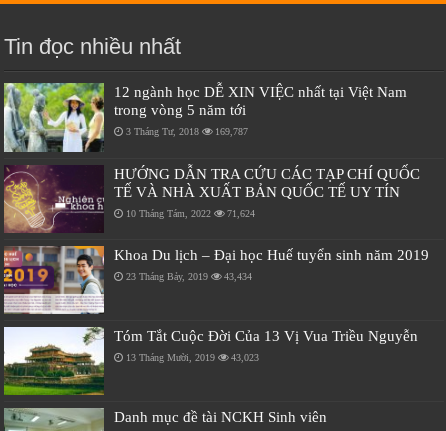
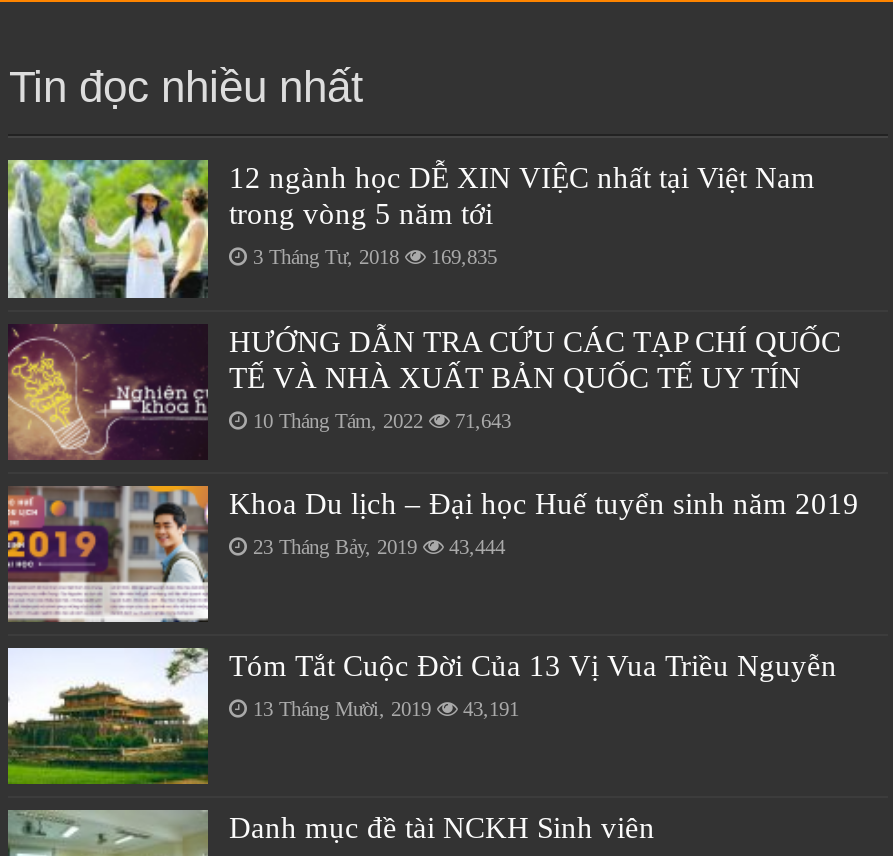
[126,126,248,137] 3 Tháng Tư, 2018 169,787 -> [253,247,497,269] 3 Tháng Tư, 2018 169,835
[126,208,255,219] 10 Tháng Tám, 2022 71,624 -> [253,409,511,431] 10 Tháng Tám, 2022 71,643
[126,271,252,282] 23 Tháng Bảy, 2019 43,434 -> [253,536,505,558] 23 Tháng Bảy, 2019 43,444
[126,352,259,363] 13 Tháng Mười, 2019 43,023 -> [253,698,519,720] 13 Tháng Mười, 2019 43,191

